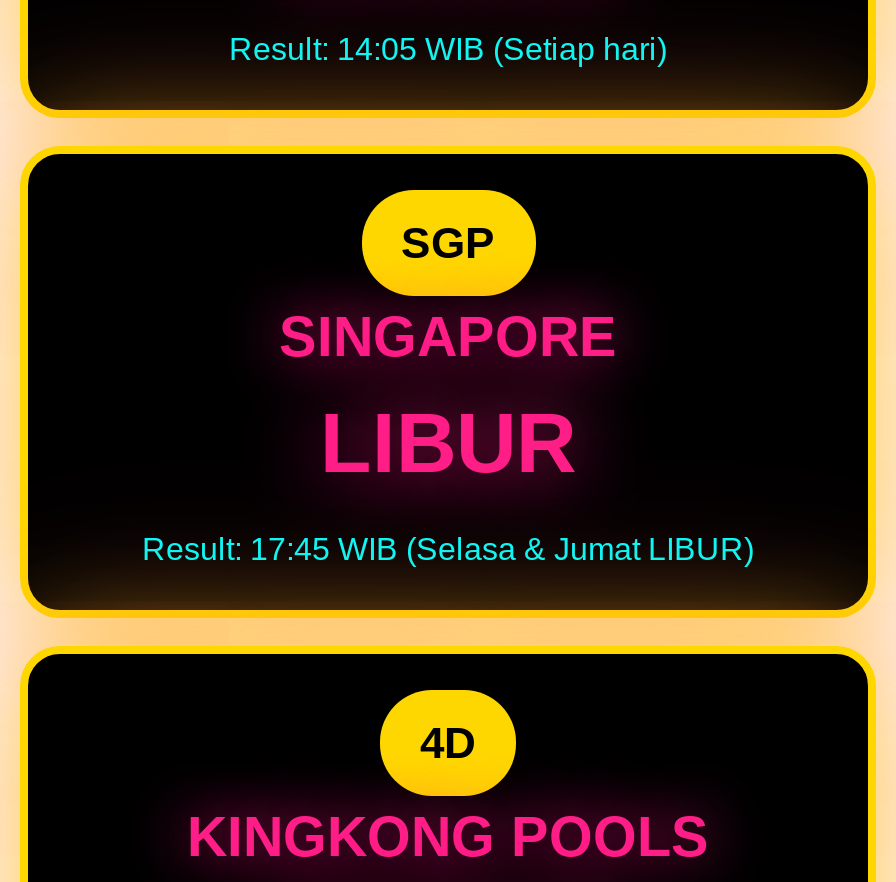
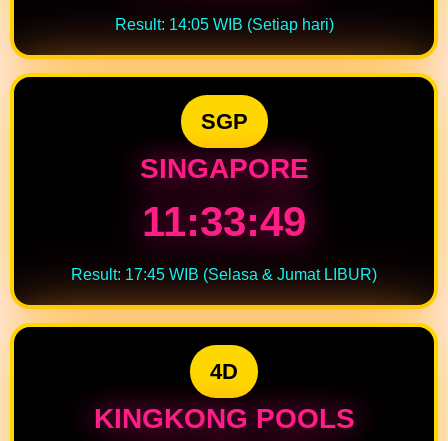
[320,395,576,489] LIBUR -> [142,198,306,245] 11:33:49

